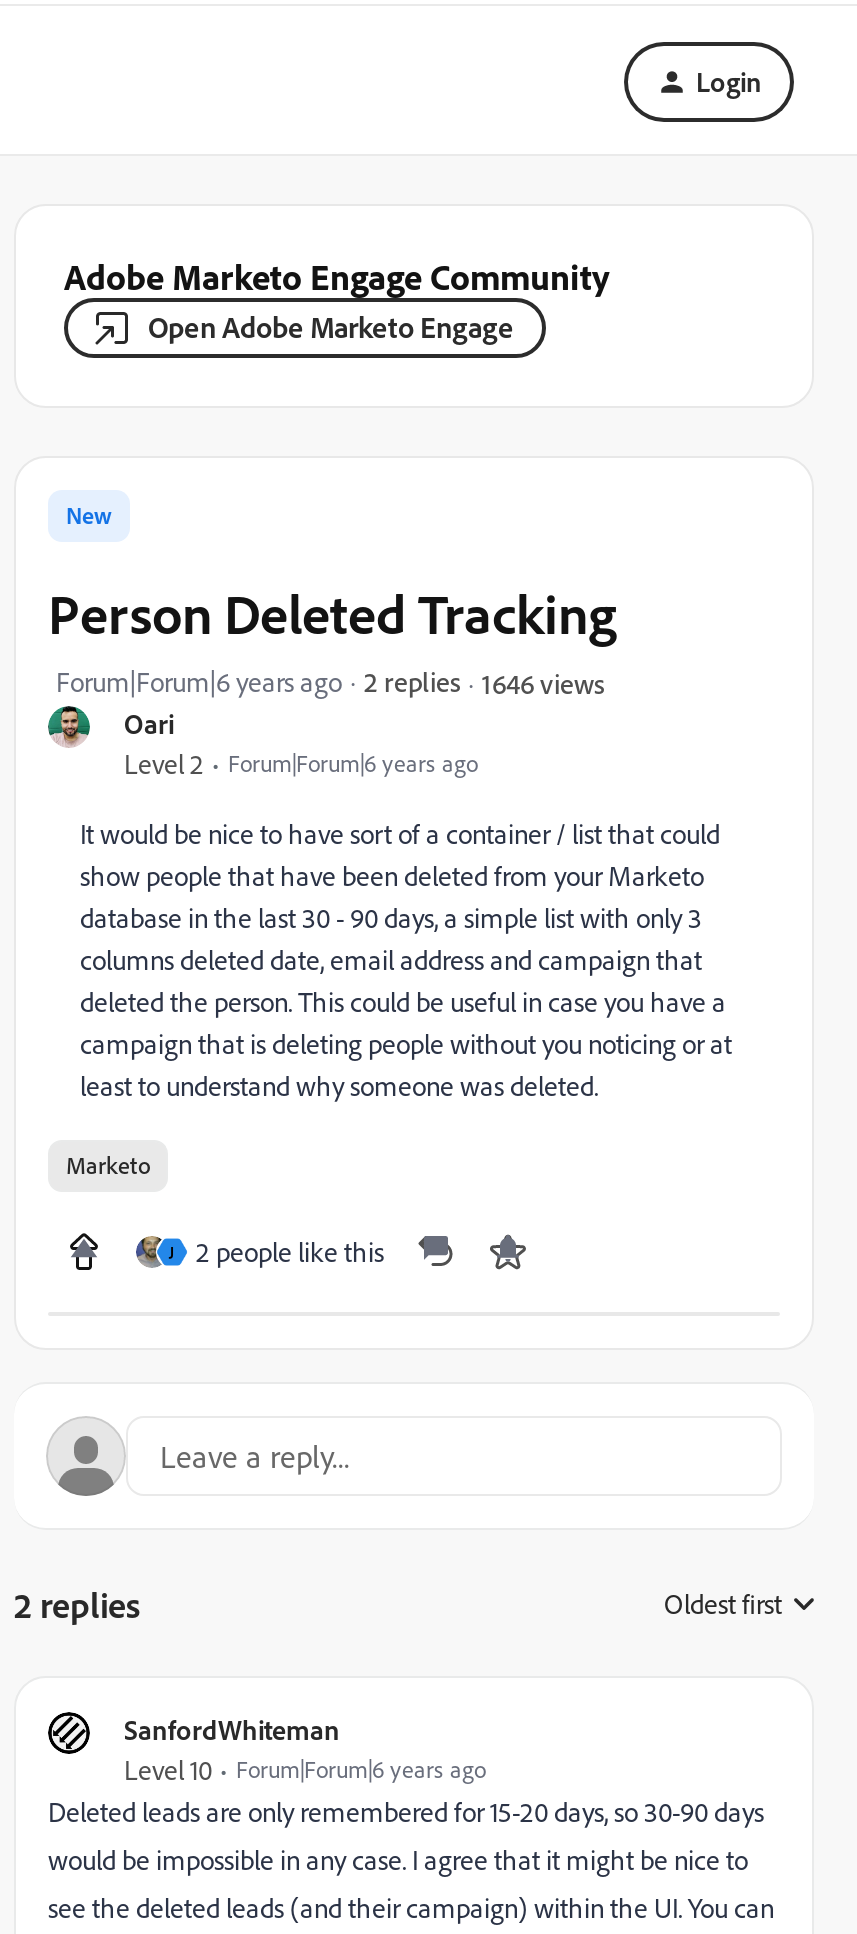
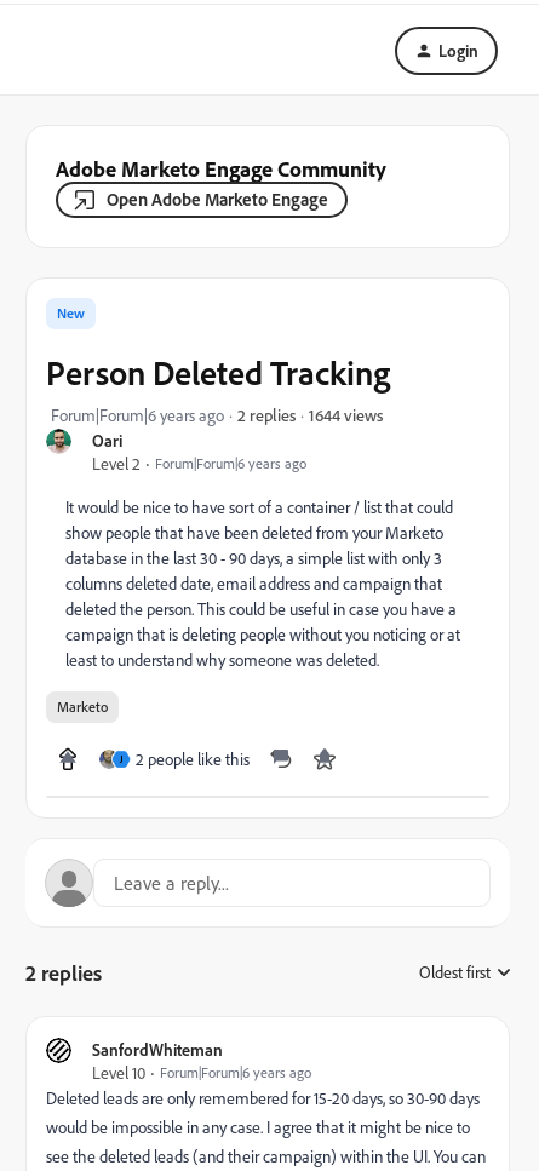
[482,665,604,699] 1646 views -> [309,404,383,424] 1644 views

